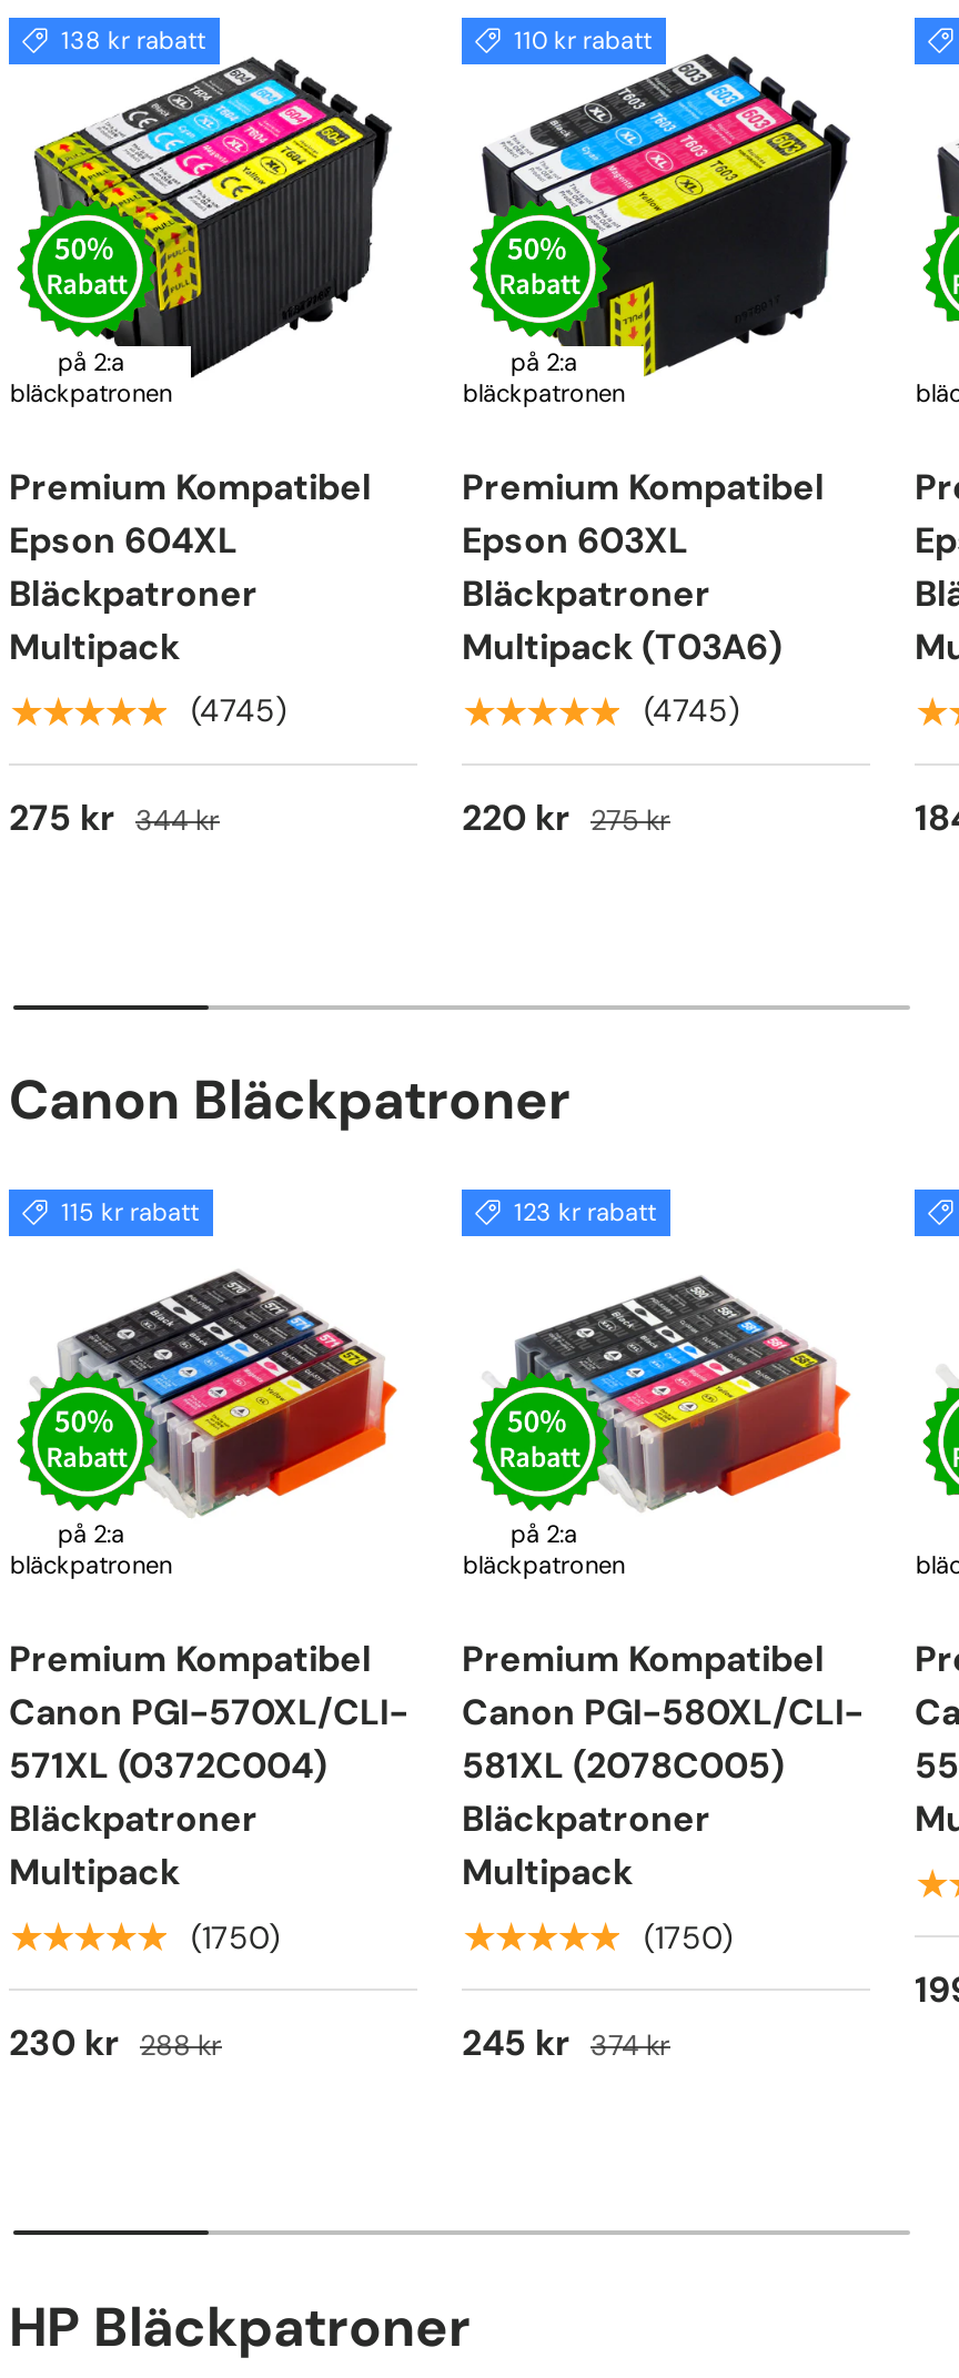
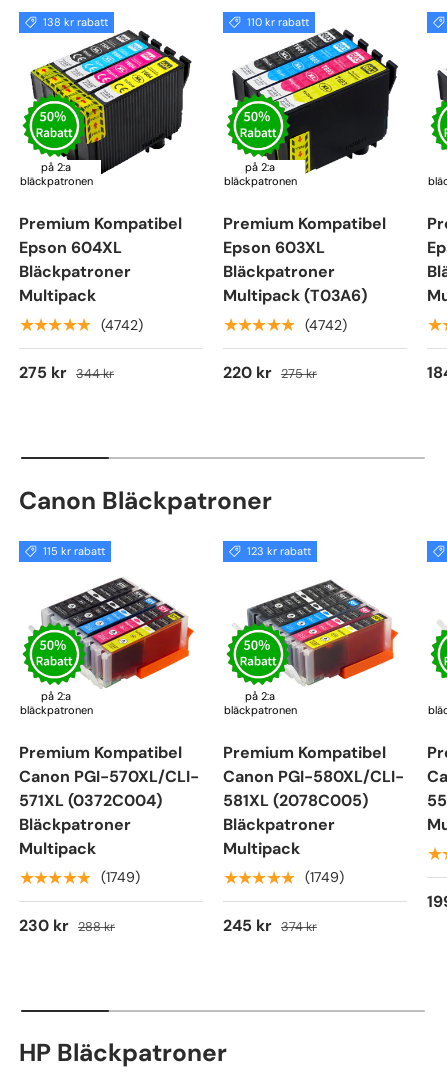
[191,691,286,731] (4745) -> [101,316,143,334] (4742)
[644,691,739,731] (4745) -> [305,316,347,334] (4742)
[191,1917,280,1957] (1750) -> [101,868,140,886] (1749)
[644,1917,733,1957] (1750) -> [305,868,344,886] (1749)

